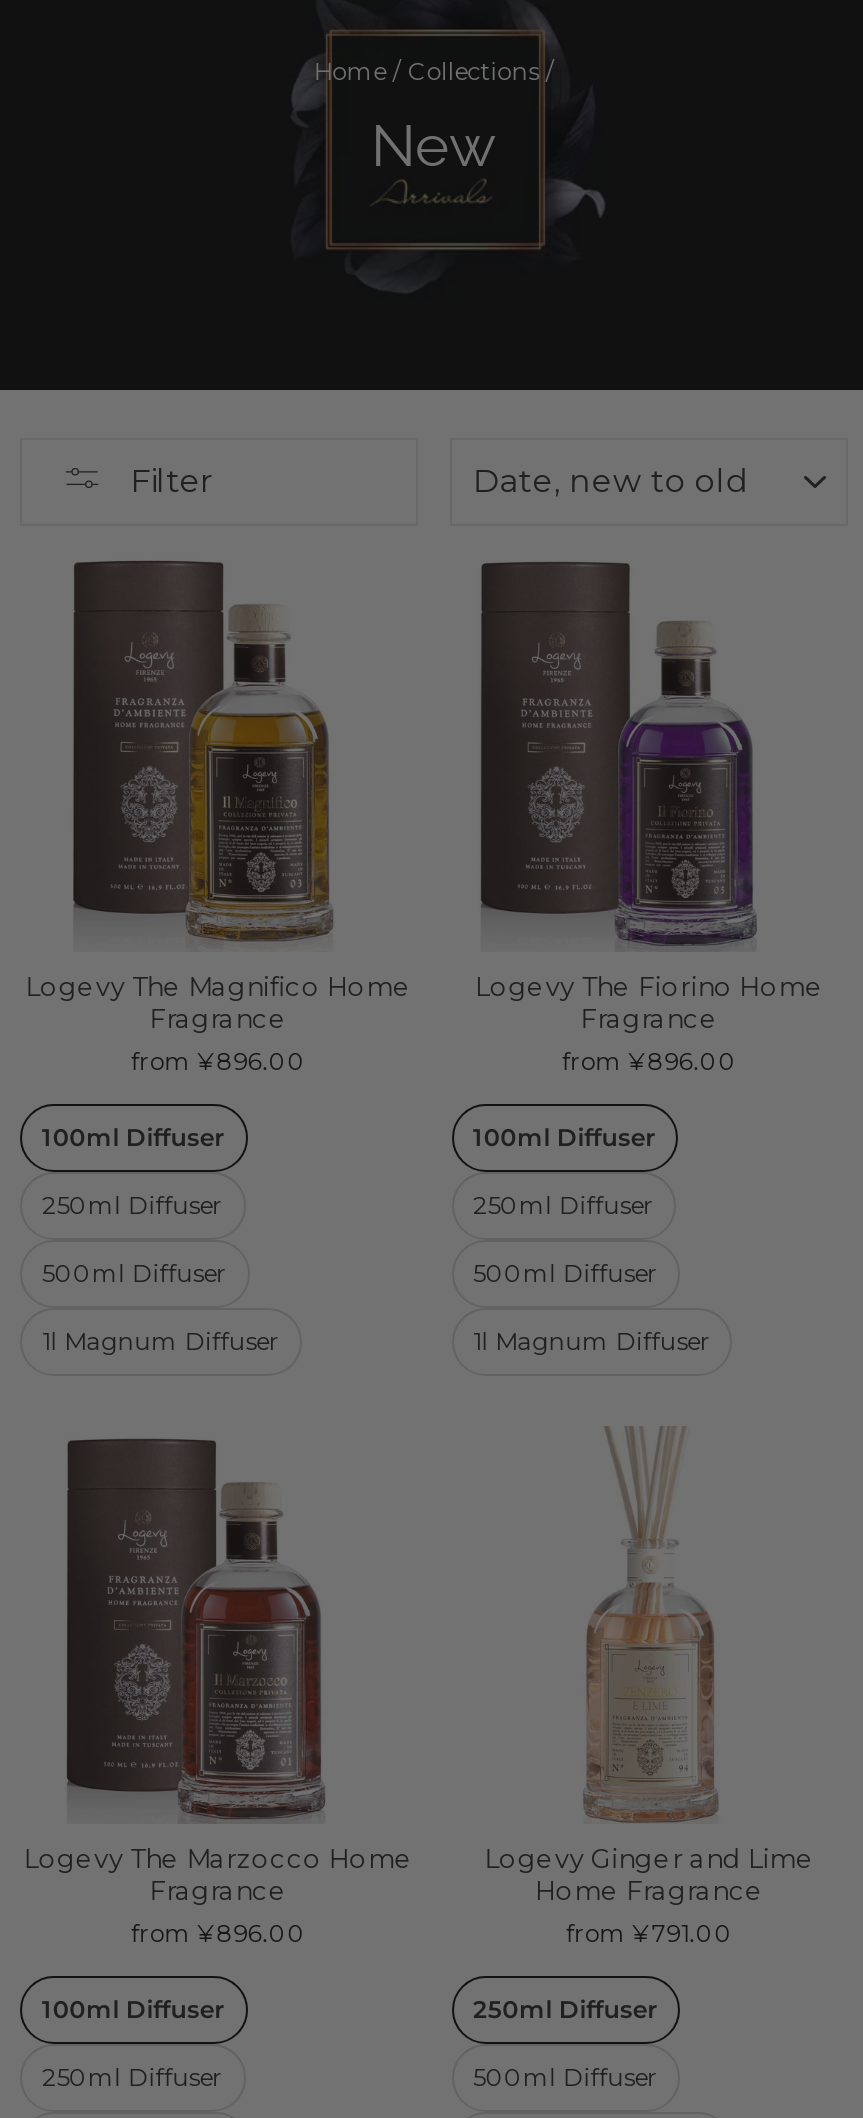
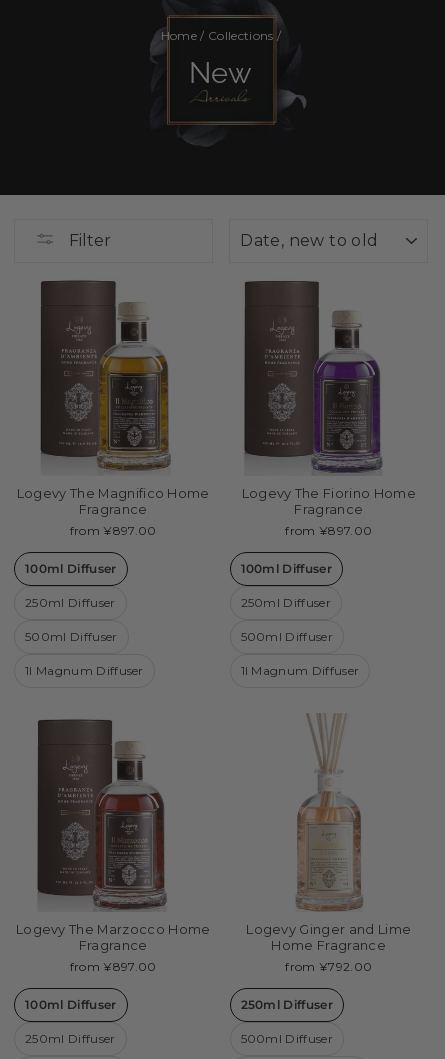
[131,1046,306,1076] from ¥896.00 -> [70,523,157,538] from ¥897.00
[562,1046,737,1076] from ¥896.00 -> [285,523,372,538] from ¥897.00
[131,1917,306,1947] from ¥896.00 -> [70,958,157,973] from ¥897.00
[566,1917,733,1947] from ¥791.00 -> [285,958,372,973] from ¥792.00

